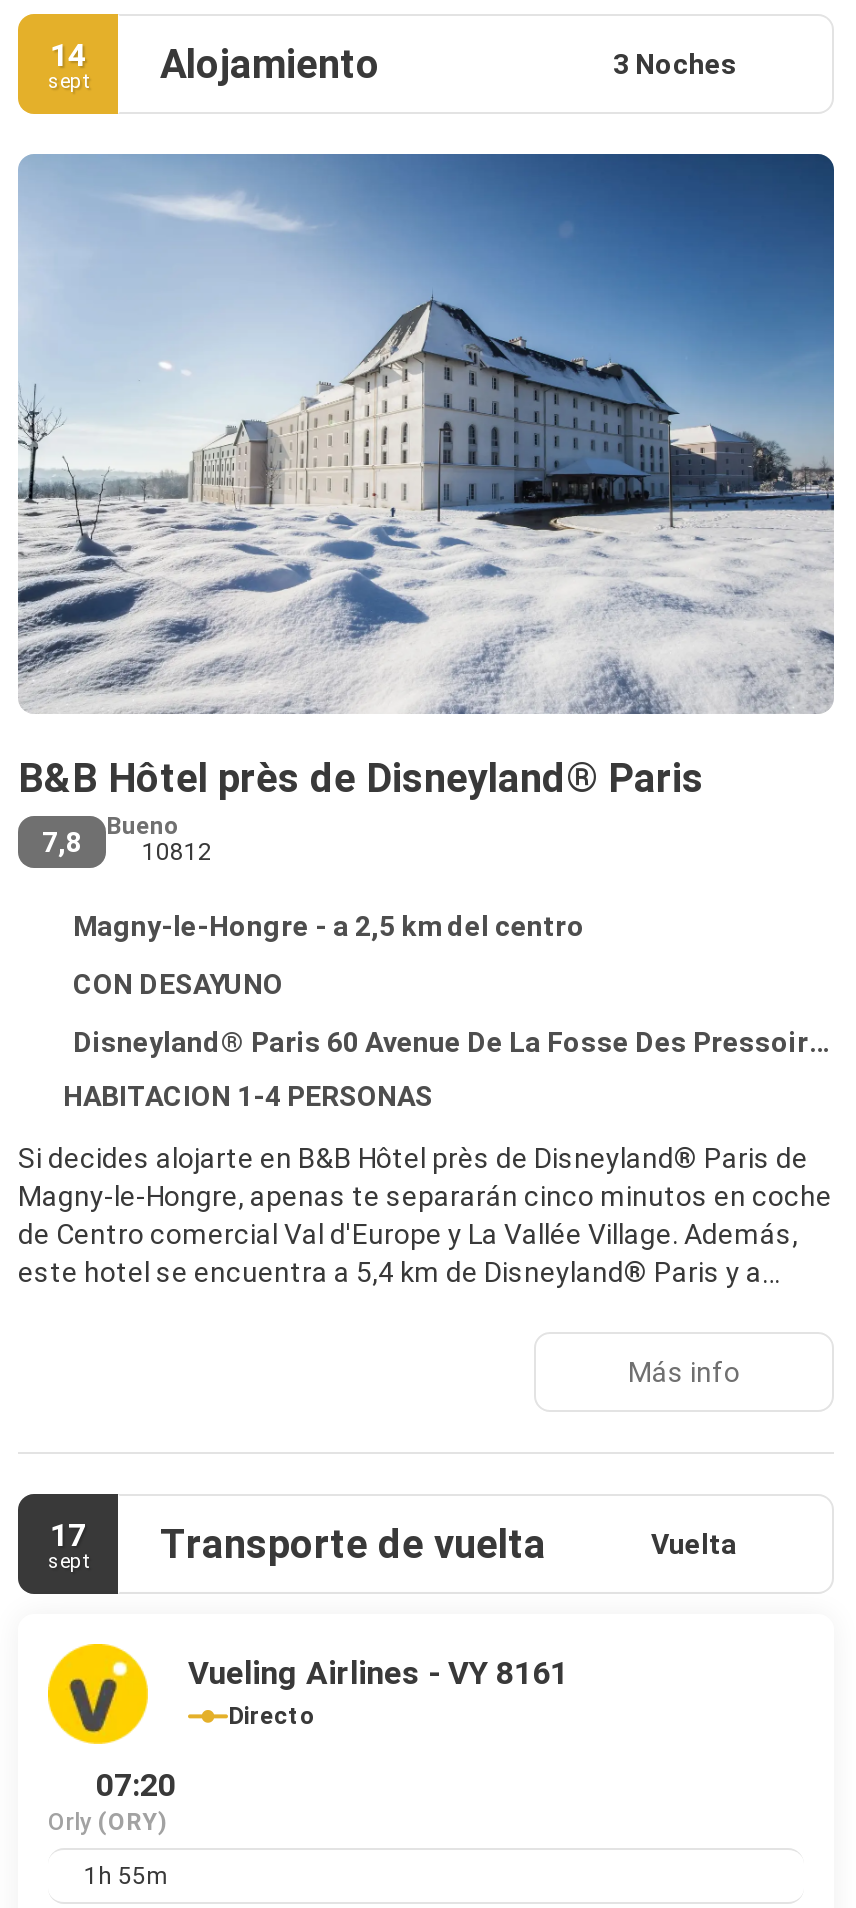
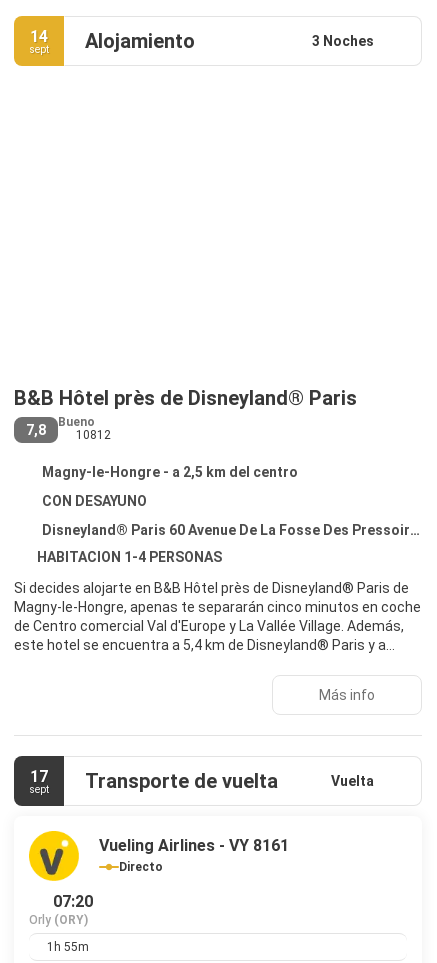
[16,152,836,716] [image] -> none

